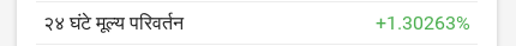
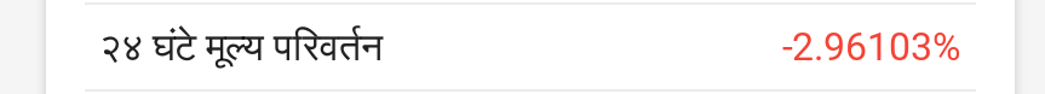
[376,11,470,34] +1.30263% -> [782,23,961,69] -2.96103%

